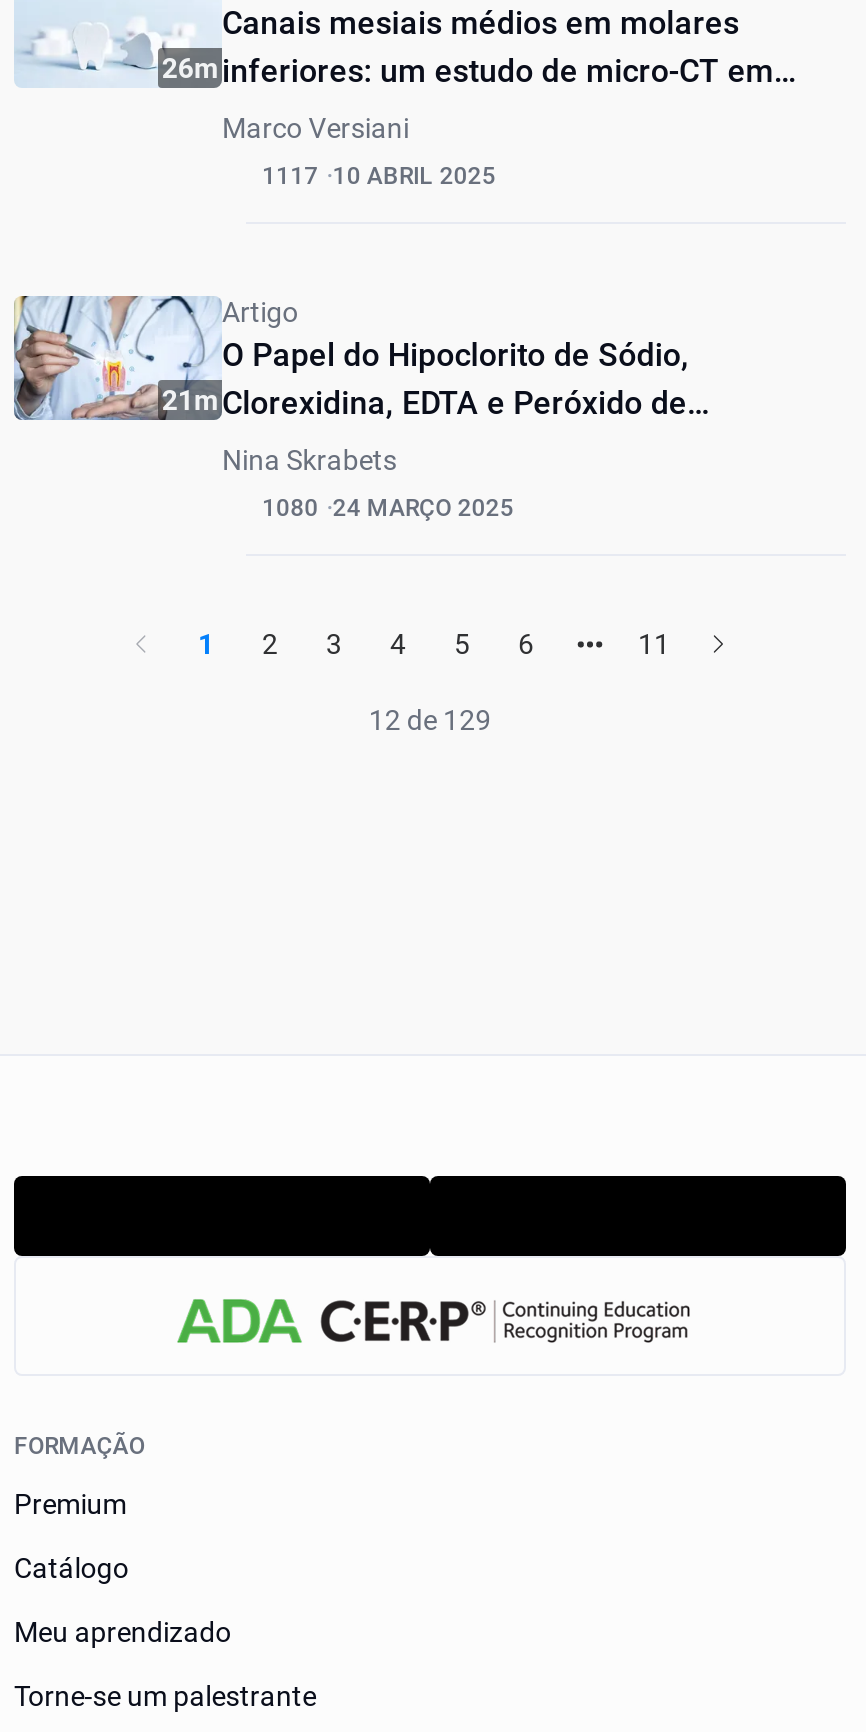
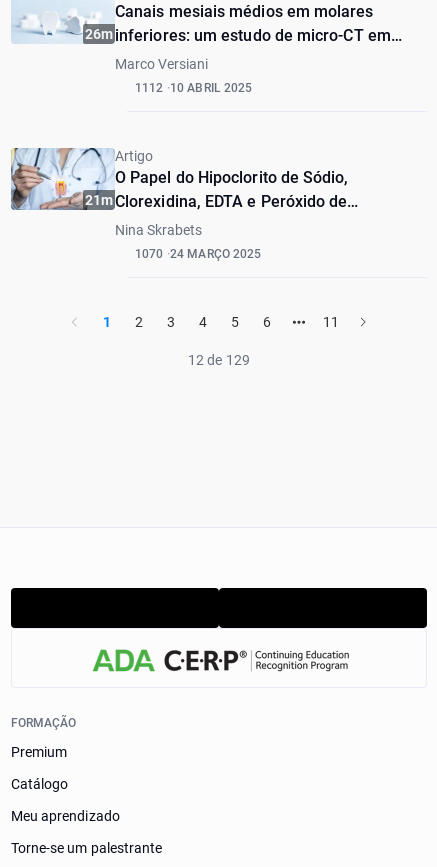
[262,162,496,190] 1117 10 ABRIL 2025 -> [135,81,252,95] 1112 10 ABRIL 2025
[262,494,514,522] 1080 24 MARÇO 2025 -> [135,247,261,261] 1070 24 MARÇO 2025

